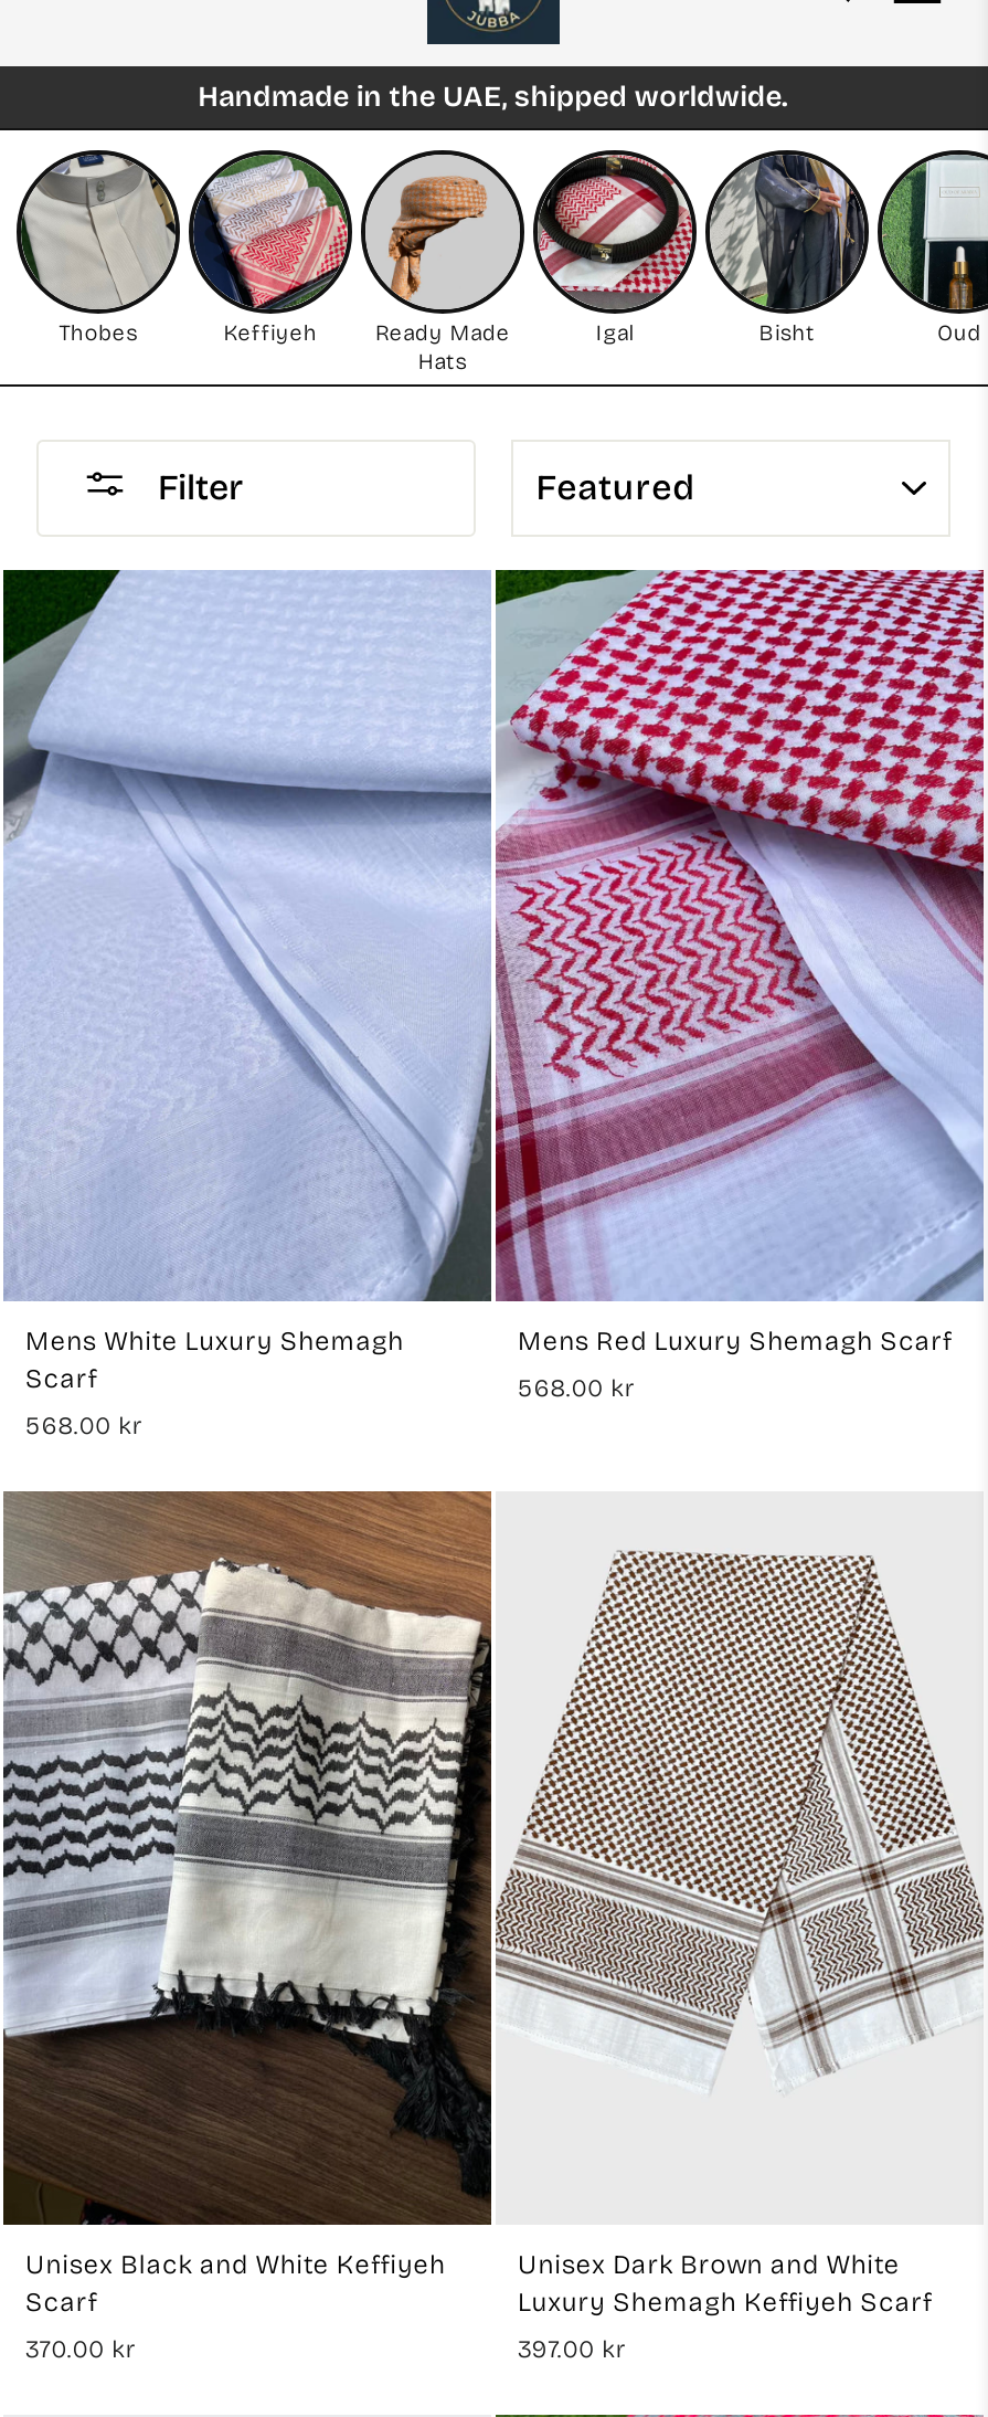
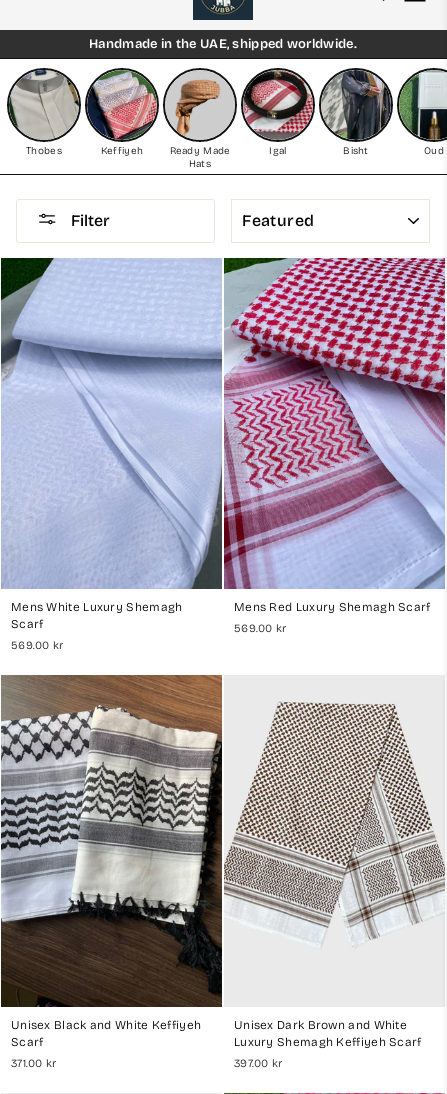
[518,1374,634,1403] 568.00 kr -> [234,622,287,635] 569.00 kr
[25,1412,142,1440] 568.00 kr -> [11,639,64,652] 569.00 kr
[25,2334,135,2363] 370.00 kr -> [11,1056,57,1069] 371.00 kr

